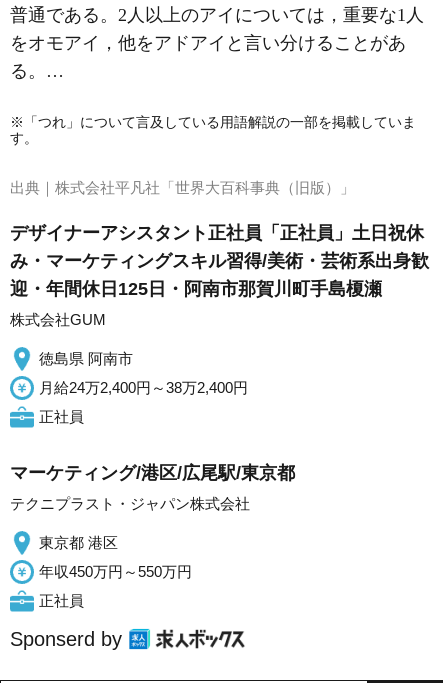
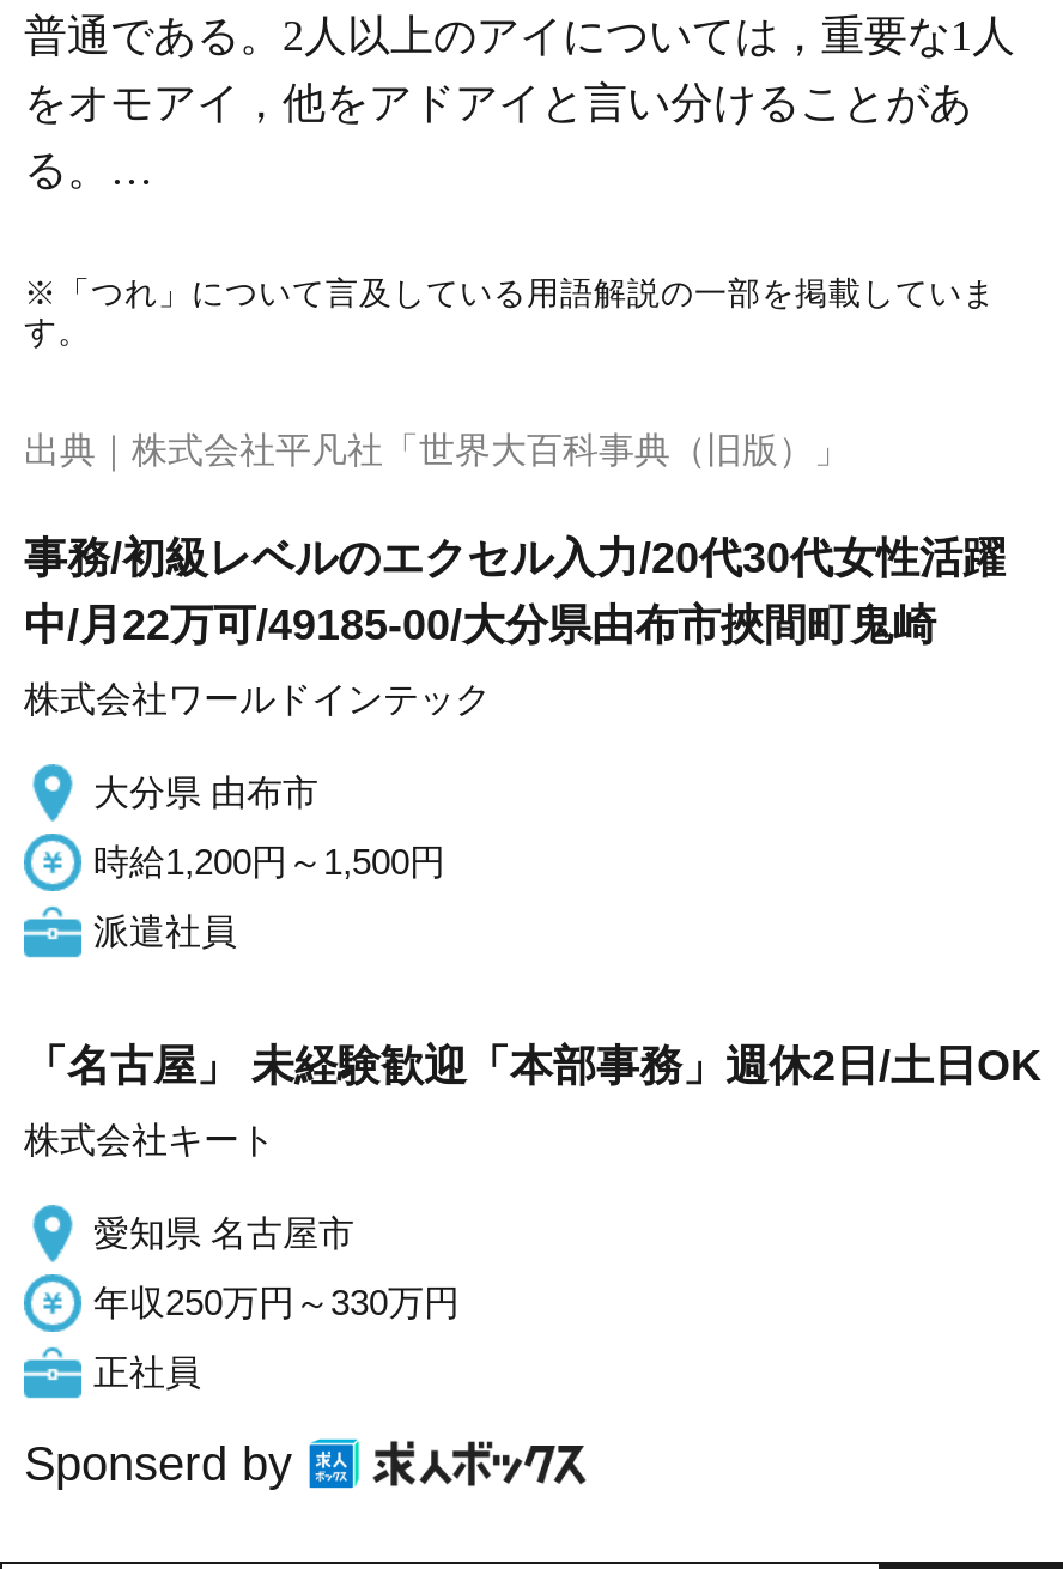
[10,222,429,298] デザイナーアシスタント正社員「正社員」土日祝休 | み・マーケティングスキル習得/美術・芸術系出身歓 | 迎・年間休日125日・阿南市那賀川町手島榎瀬 -> [24,533,1006,648] 事務/初級レベルのエクセル入力/20代30代女性活躍 | 中/月22万可/49185-00/大分県由布市挾間町鬼崎
[10,310,106,327] 株式会社GUM -> [24,677,491,717] 株式会社ワールドインテック
[39,349,133,366] 徳島県 阿南市 -> [93,770,318,811] 大分県 由布市
[39,378,248,395] 月給24万2,400円～38万2,400円 -> [93,840,445,880] 時給1,200円～1,500円
[39,407,84,424] 正社員 -> [93,909,237,950] 派遣社員
[10,462,295,482] マーケティング/港区/広尾駅/東京都 -> [24,1041,1041,1089] 「名古屋」 未経験歓迎「本部事務」週休2日/土日OK
[10,494,250,511] テクニプラスト・ジャパン株式会社 -> [24,1117,275,1158] 株式会社キート
[39,533,118,550] 東京都 港区 -> [93,1211,354,1252] 愛知県 名古屋市
[39,562,192,579] 年収450万円～550万円 -> [93,1280,460,1321] 年収250万円～330万円

